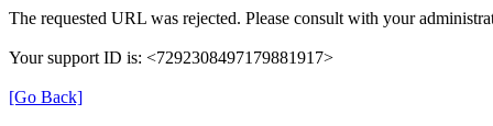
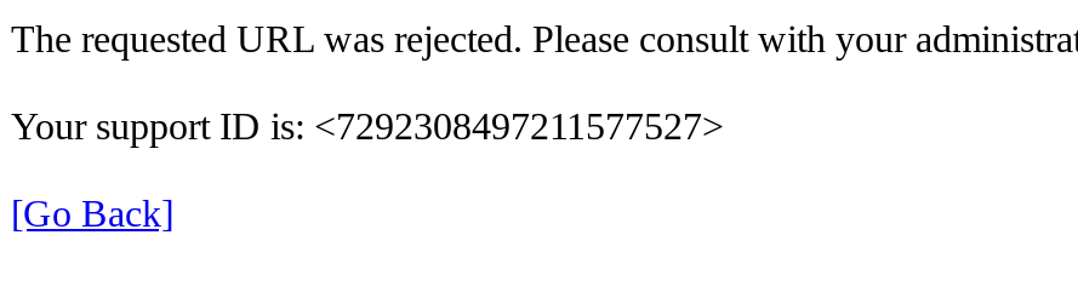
[9,48,333,67] Your support ID is: <7292308497179881917> -> [11,105,724,147] Your support ID is: <7292308497211577527>

